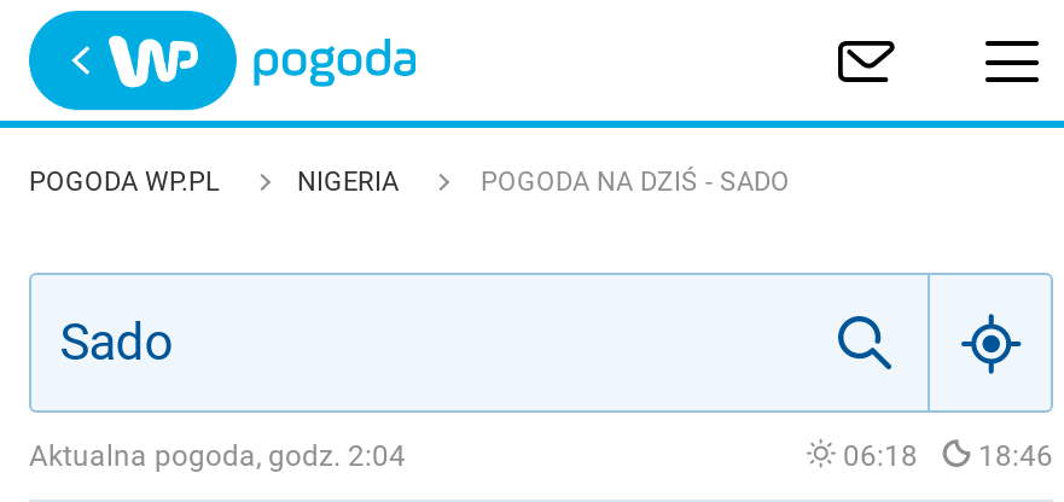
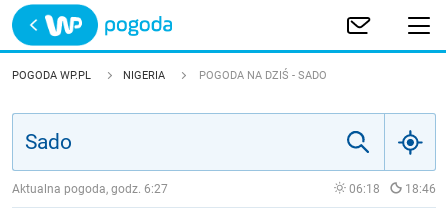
[29,439,406,473] Aktualna pogoda, godz. 2:04 -> [12,182,168,196] Aktualna pogoda, godz. 6:27

